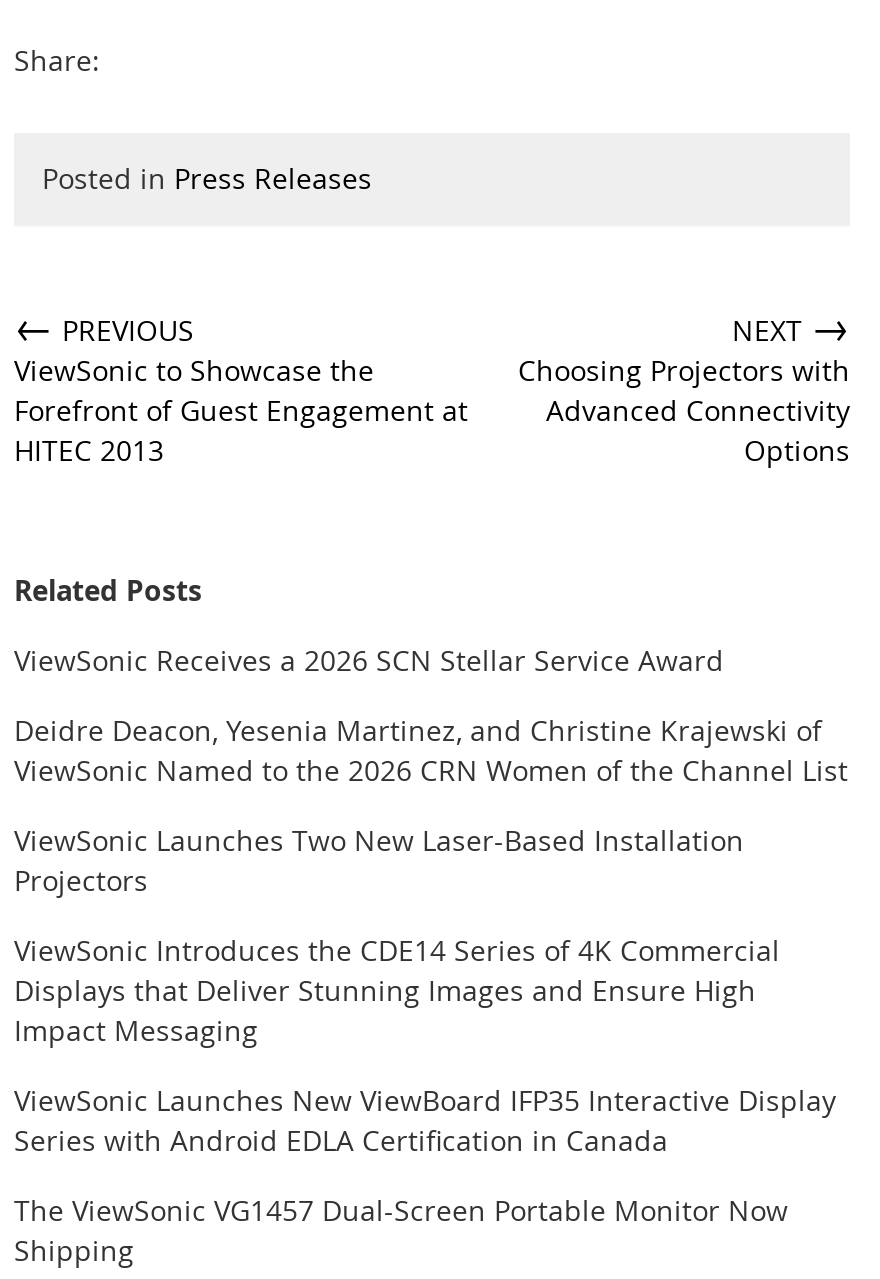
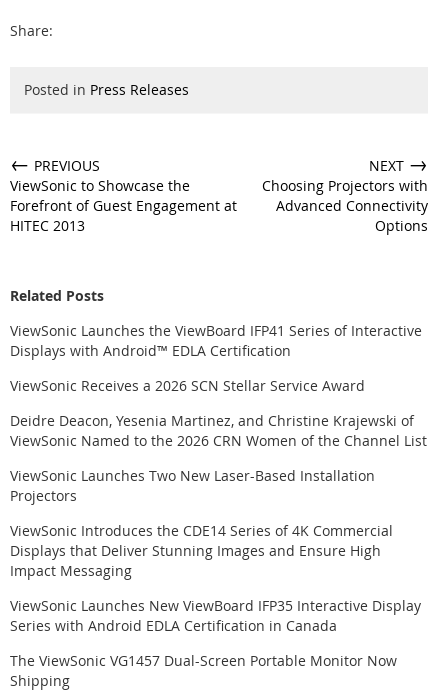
none -> [10,321,422,360] ViewSonic Launches the ViewBoard IFP41 Series of Interactive | Displays with Android™ EDLA Certification

